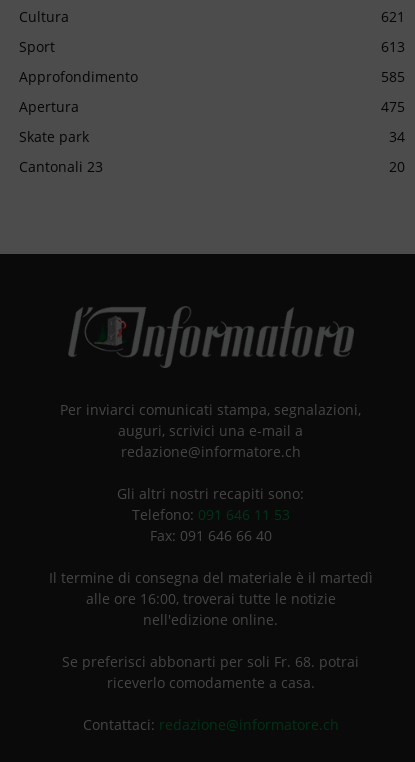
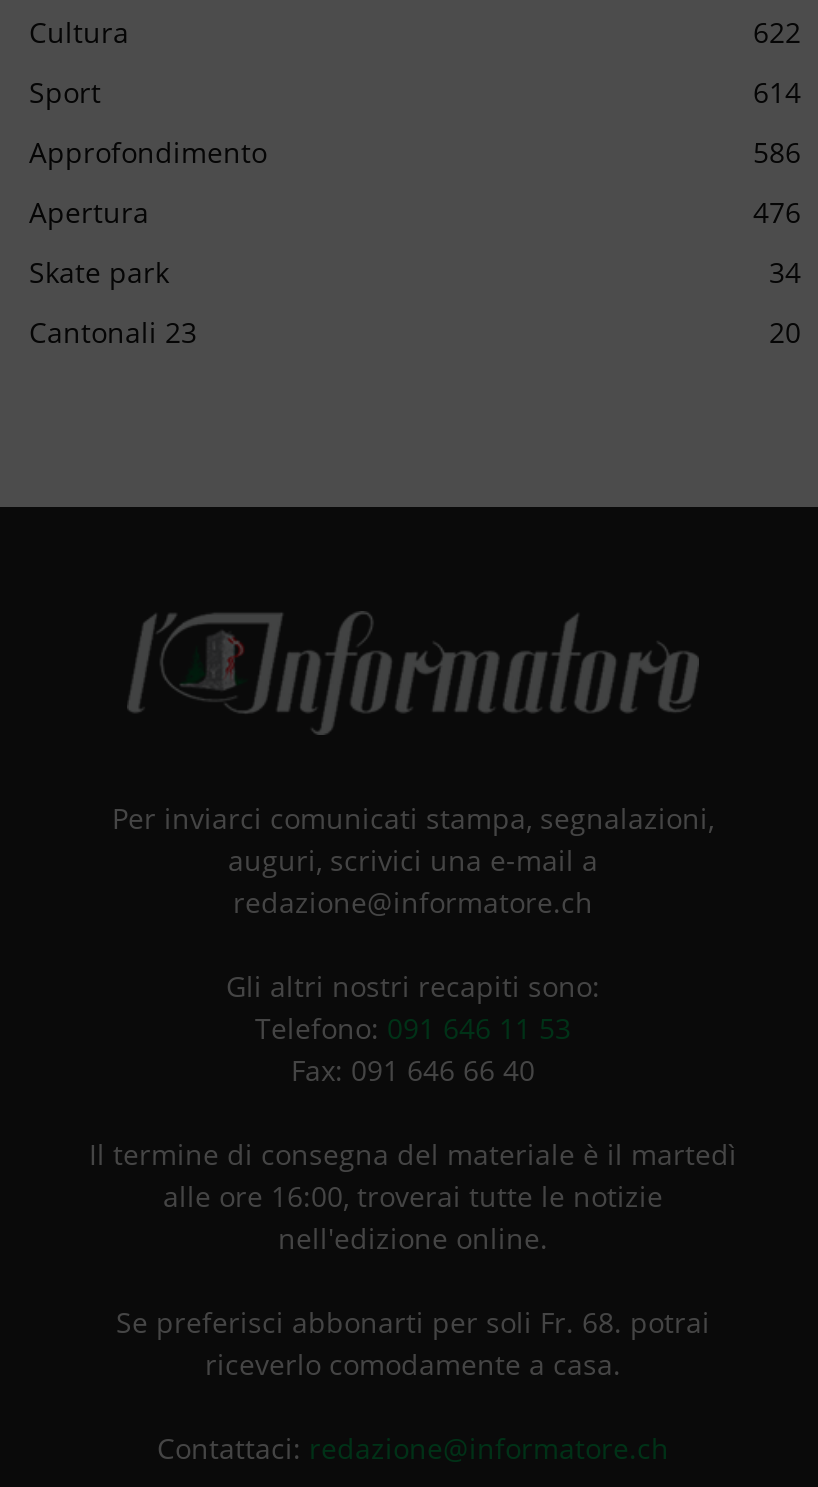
[381,7,405,26] 621 -> [753,14,801,52] 622
[381,37,405,56] 613 -> [753,74,801,112] 614
[381,67,405,86] 585 -> [753,134,801,172] 586
[381,97,405,116] 475 -> [753,194,801,232] 476

